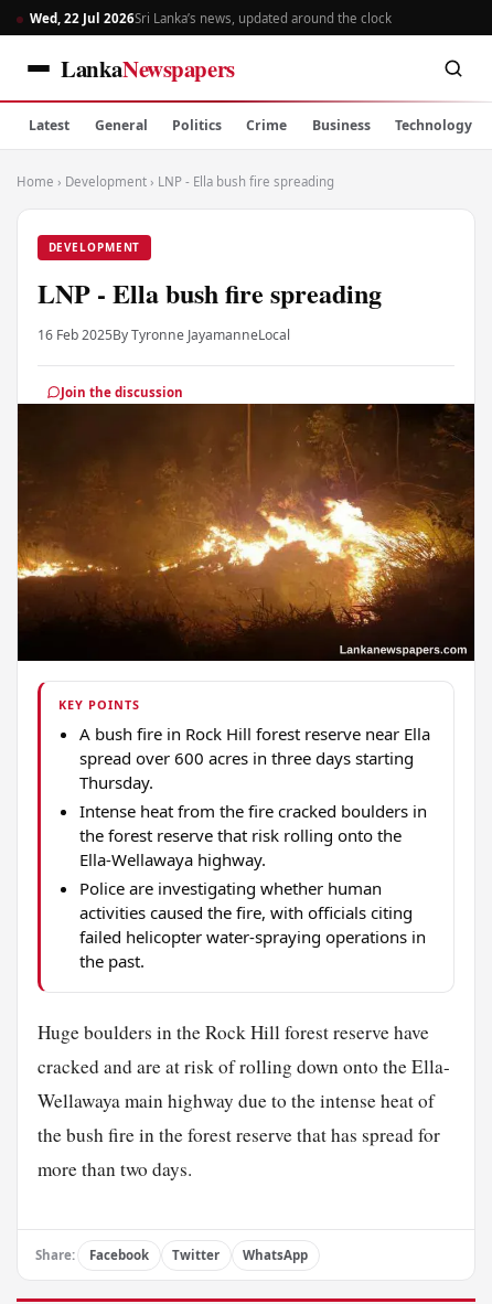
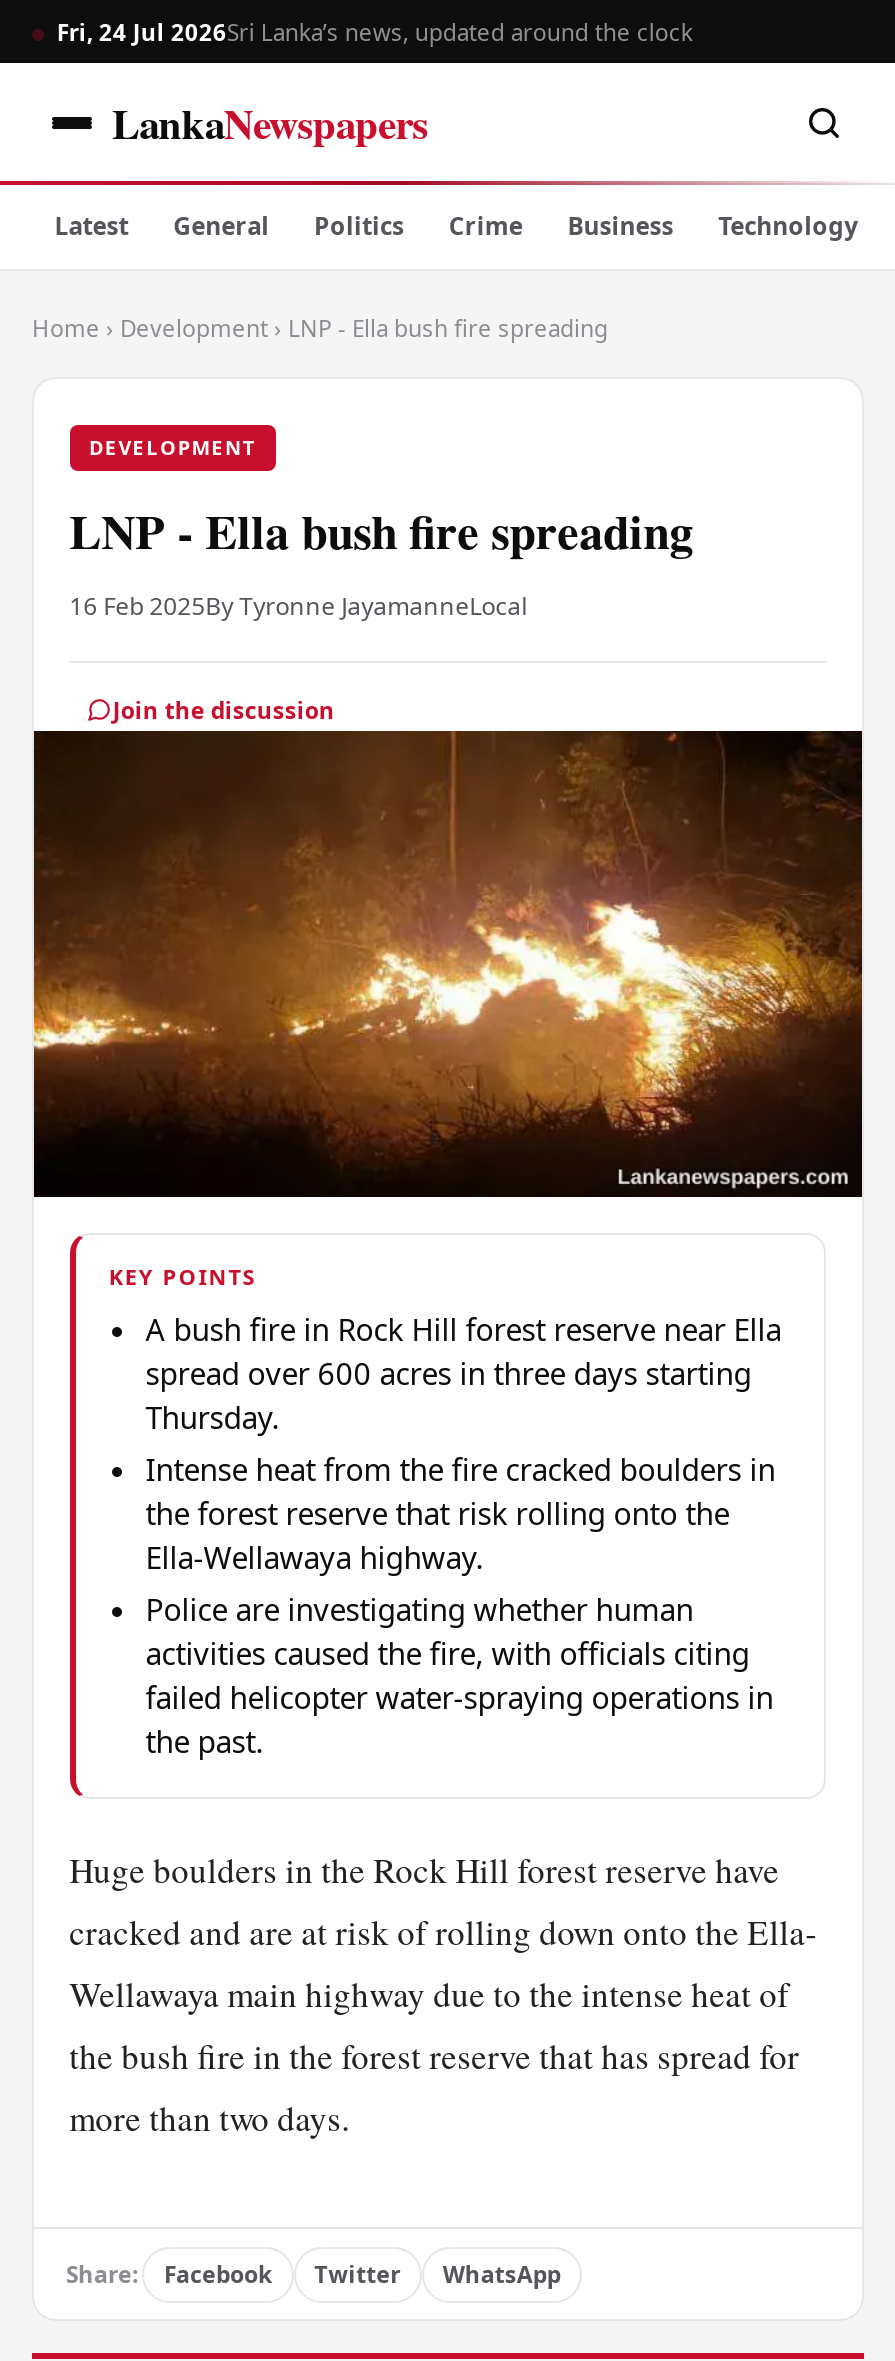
[30,9,392,26] Wed, 22 Jul 2026Sri Lanka’s news, updated around the clock -> [57,16,693,46] Fri, 24 Jul 2026Sri Lanka’s news, updated around the clock

